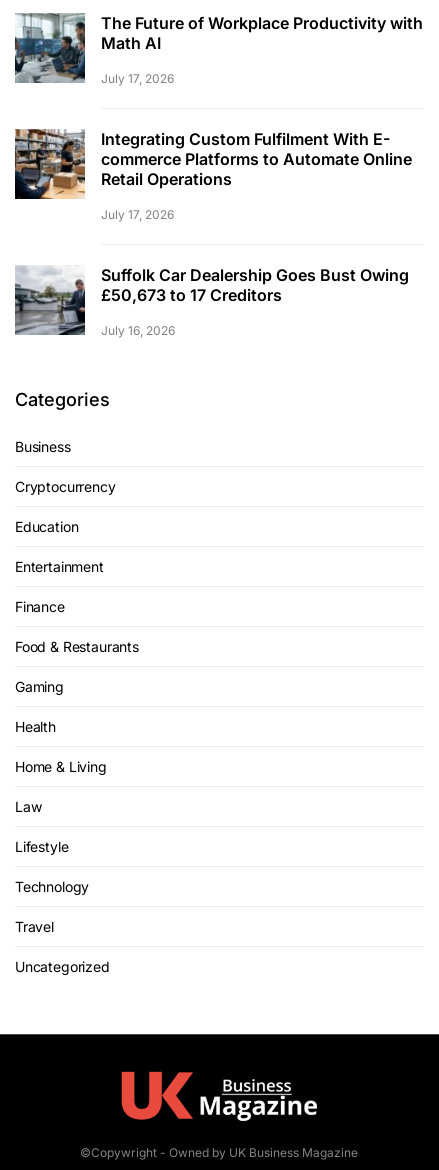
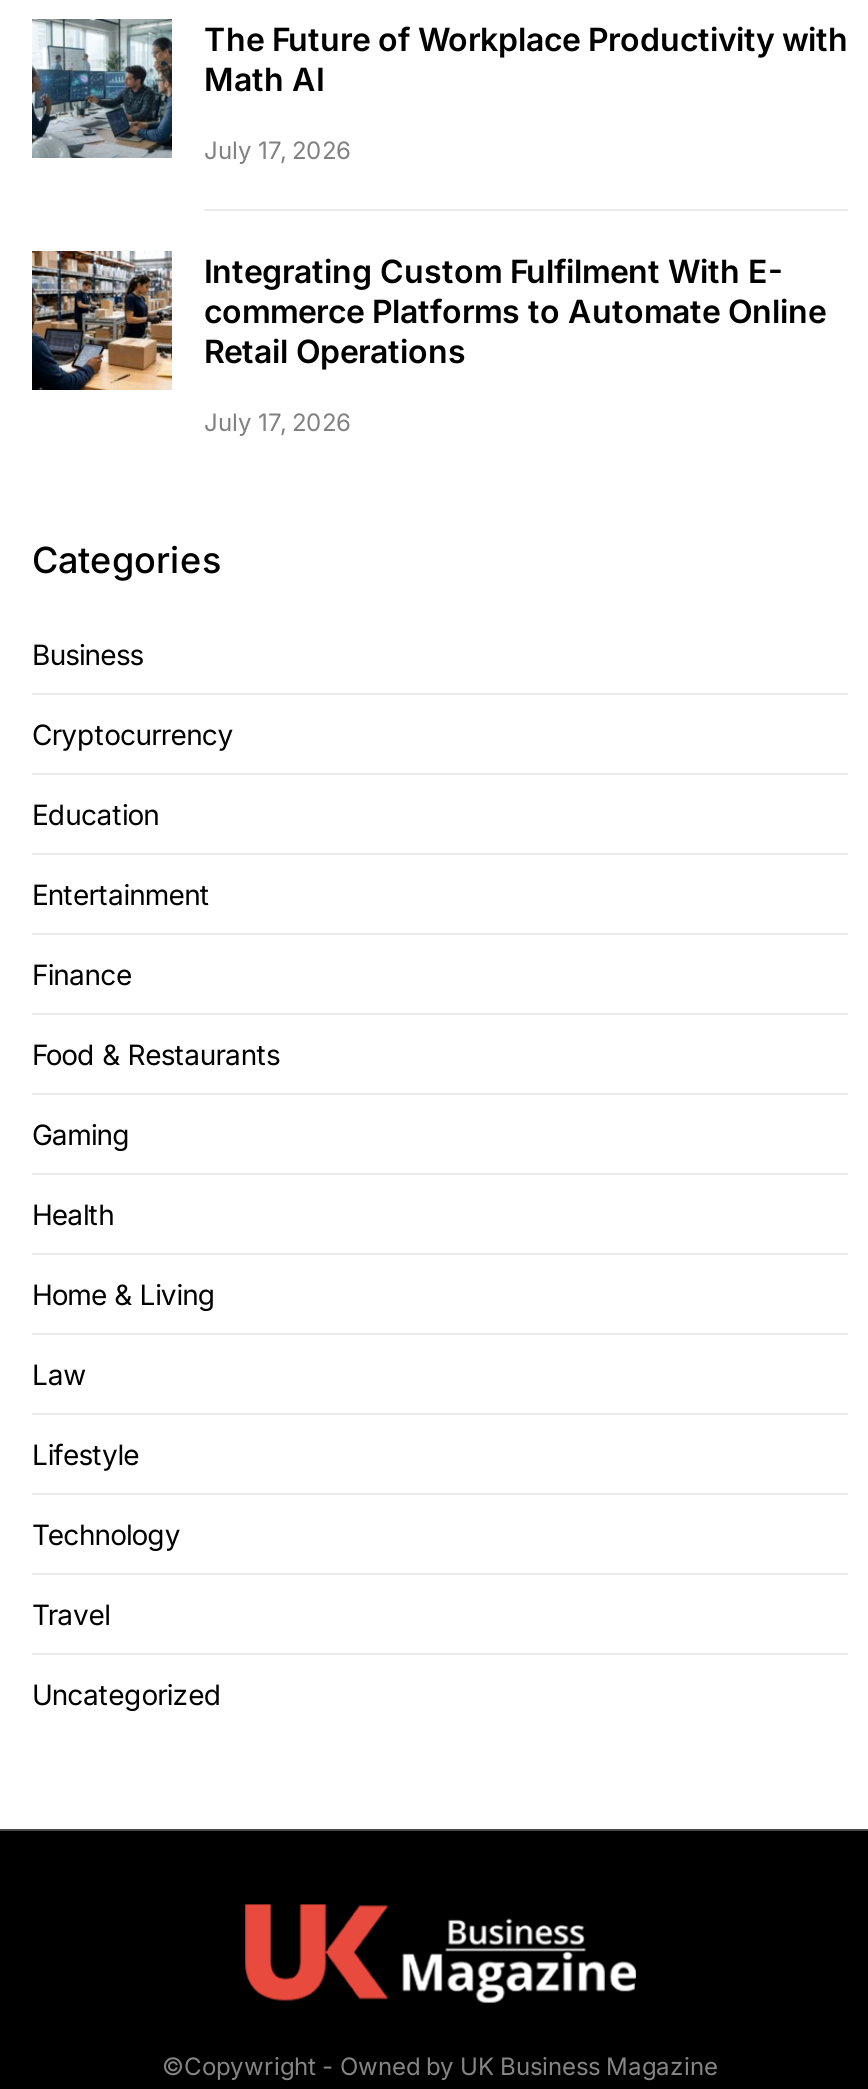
[14,265,409,338] [image] | Suffolk Car Dealership Goes Bust Owing | £50,673 to 17 Creditors | July 16, 2026 -> none

